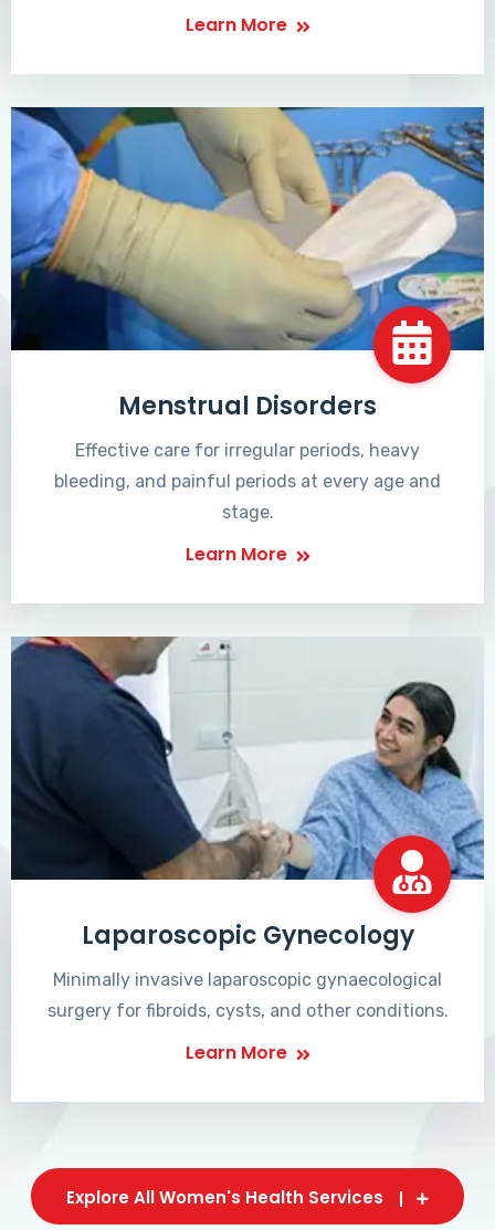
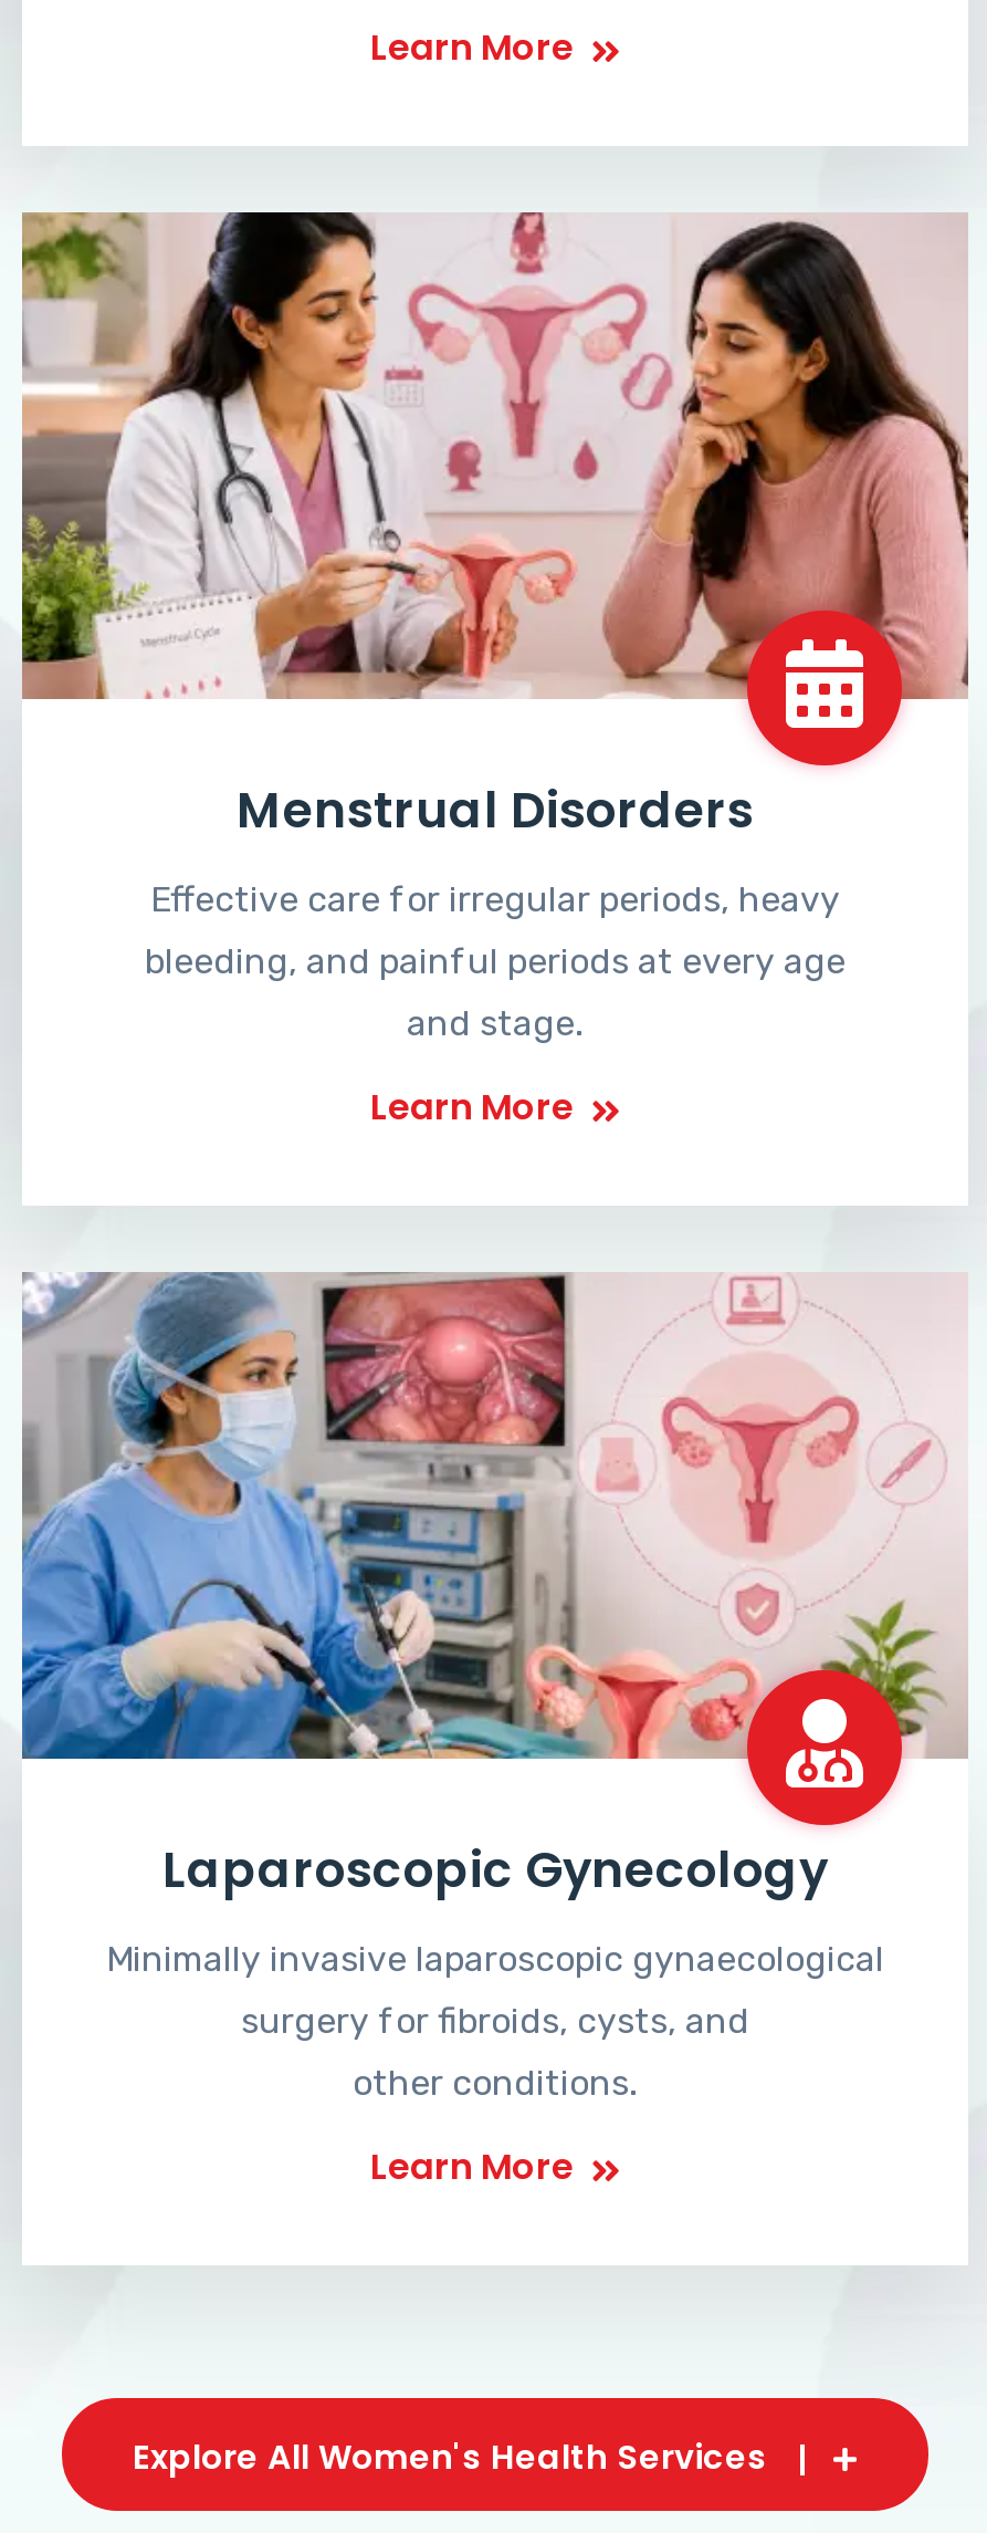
[10,106,485,351] [image] -> [20,210,970,701] [image]
[10,635,485,881] [image] -> [20,1272,968,1761] [image]

